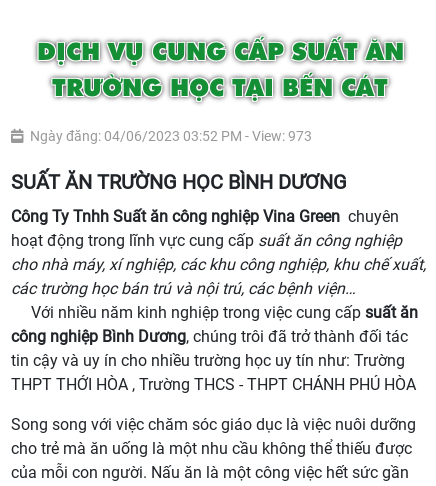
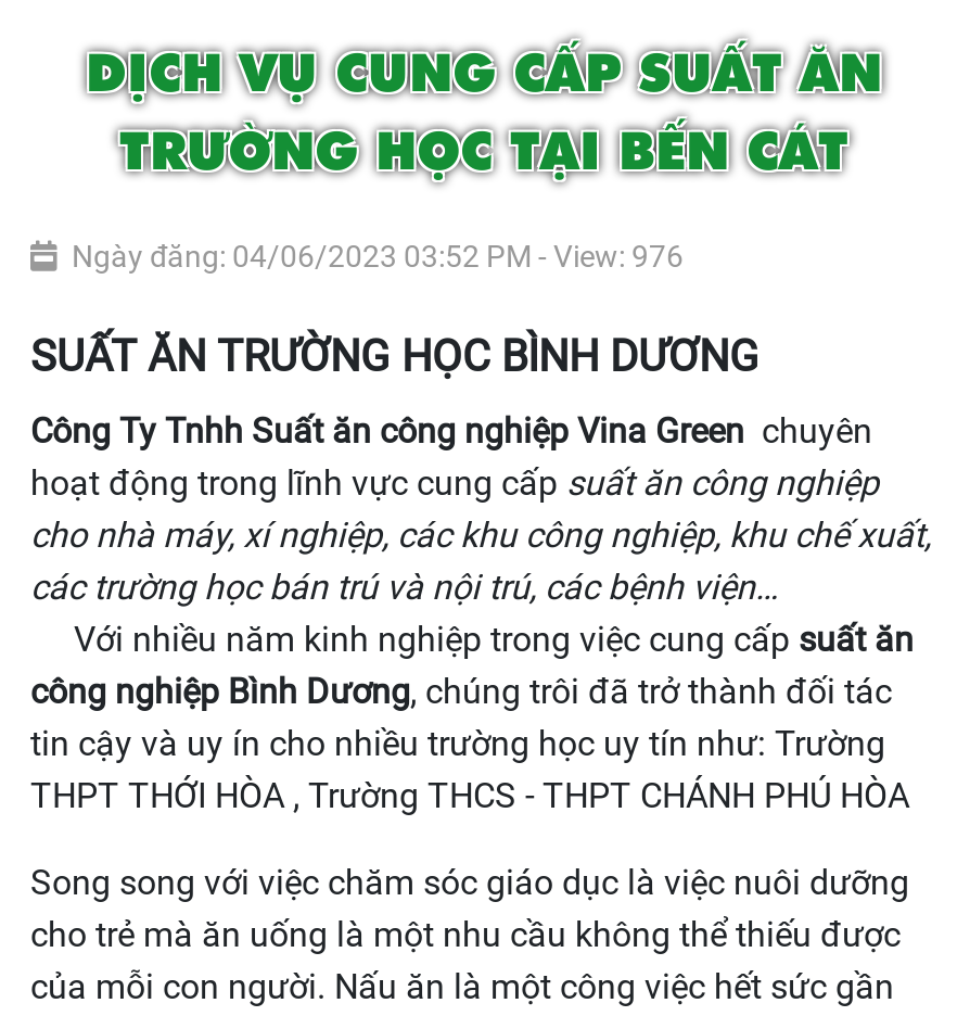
[30,128,312,144] Ngày đăng: 04/06/2023 03:52 PM - View: 973 -> [72,239,684,274] Ngày đăng: 04/06/2023 03:52 PM - View: 976

